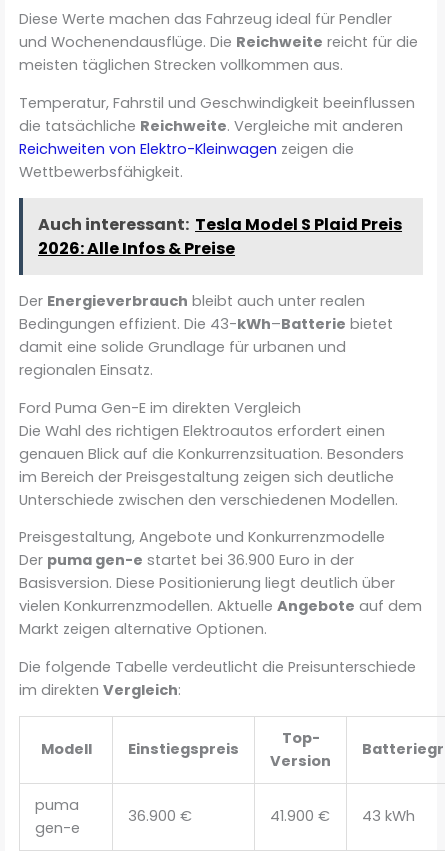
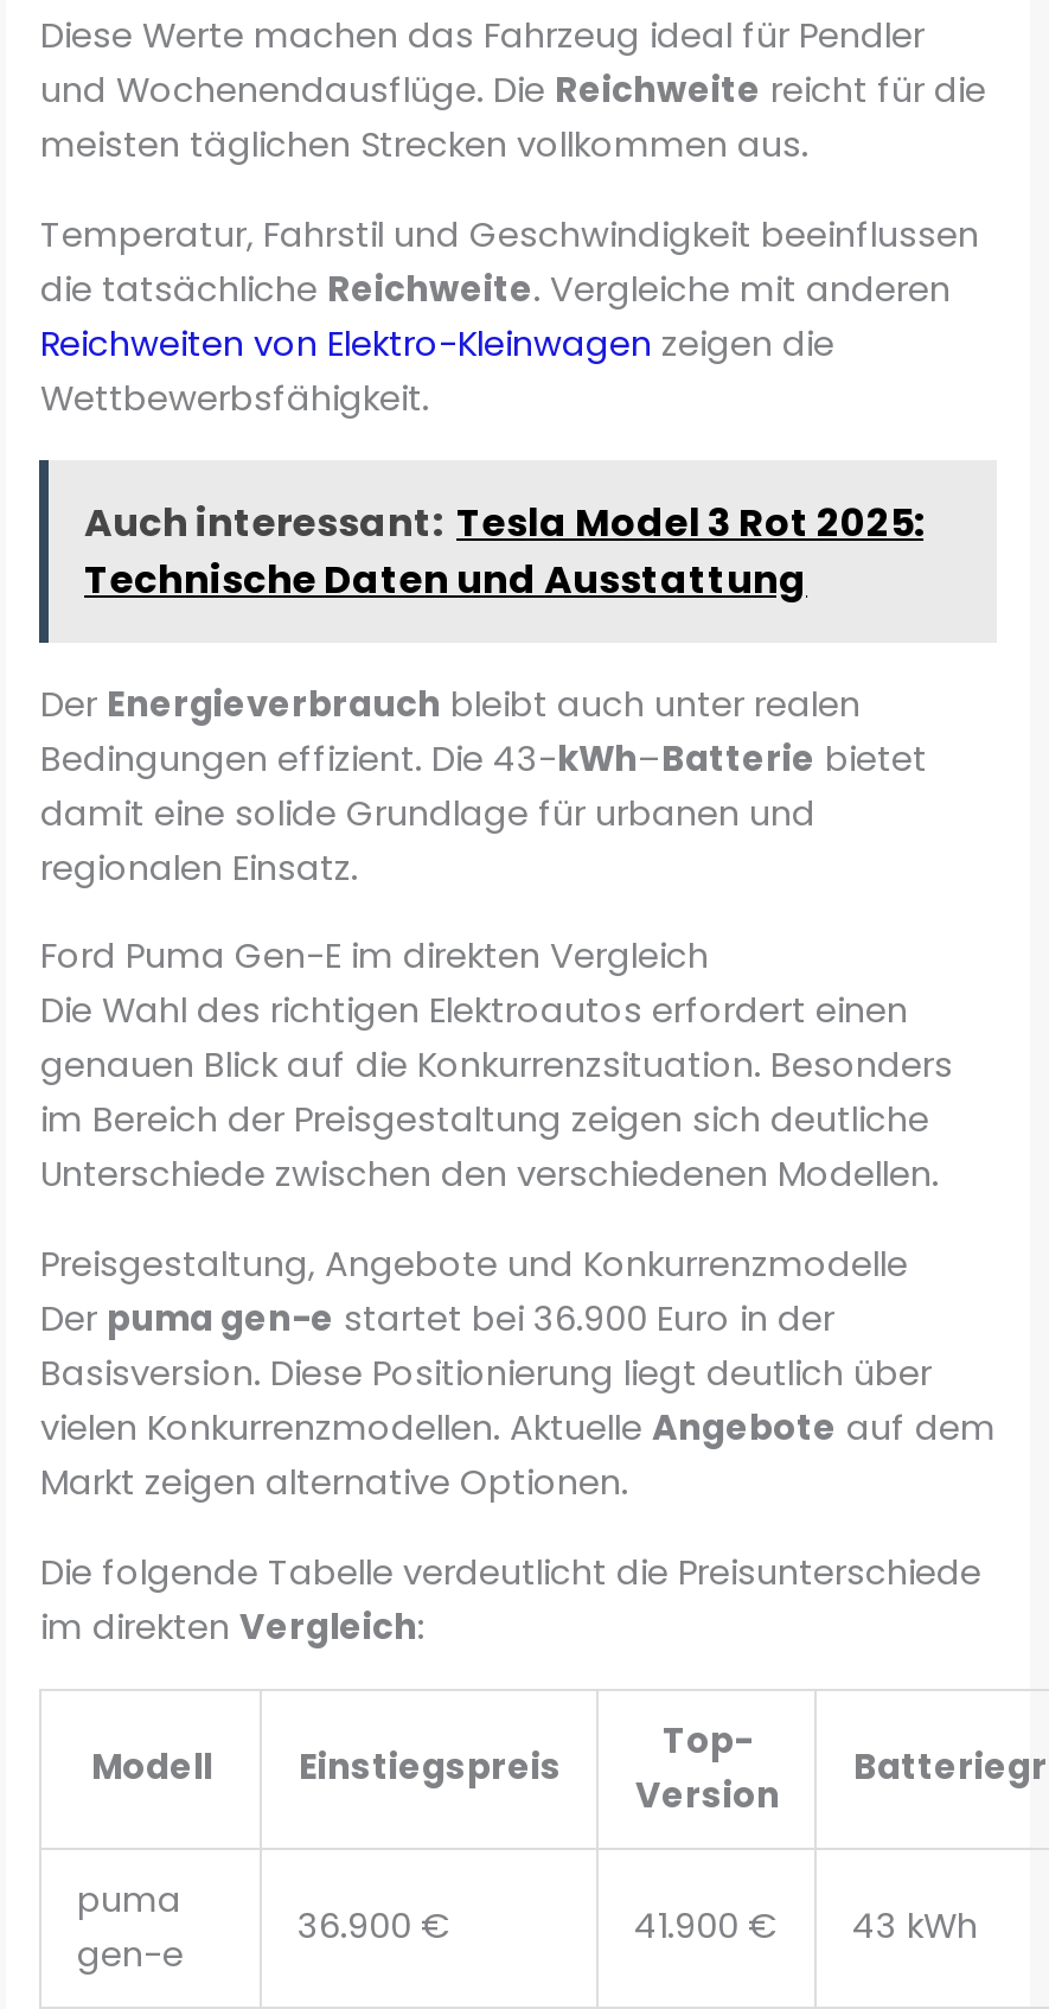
[38,213,402,260] Auch interessant: Tesla Model S Plaid Preis | 2026: Alle Infos & Preise -> [84,495,923,607] Auch interessant: Tesla Model 3 Rot 2025: | Technische Daten und Ausstattung

